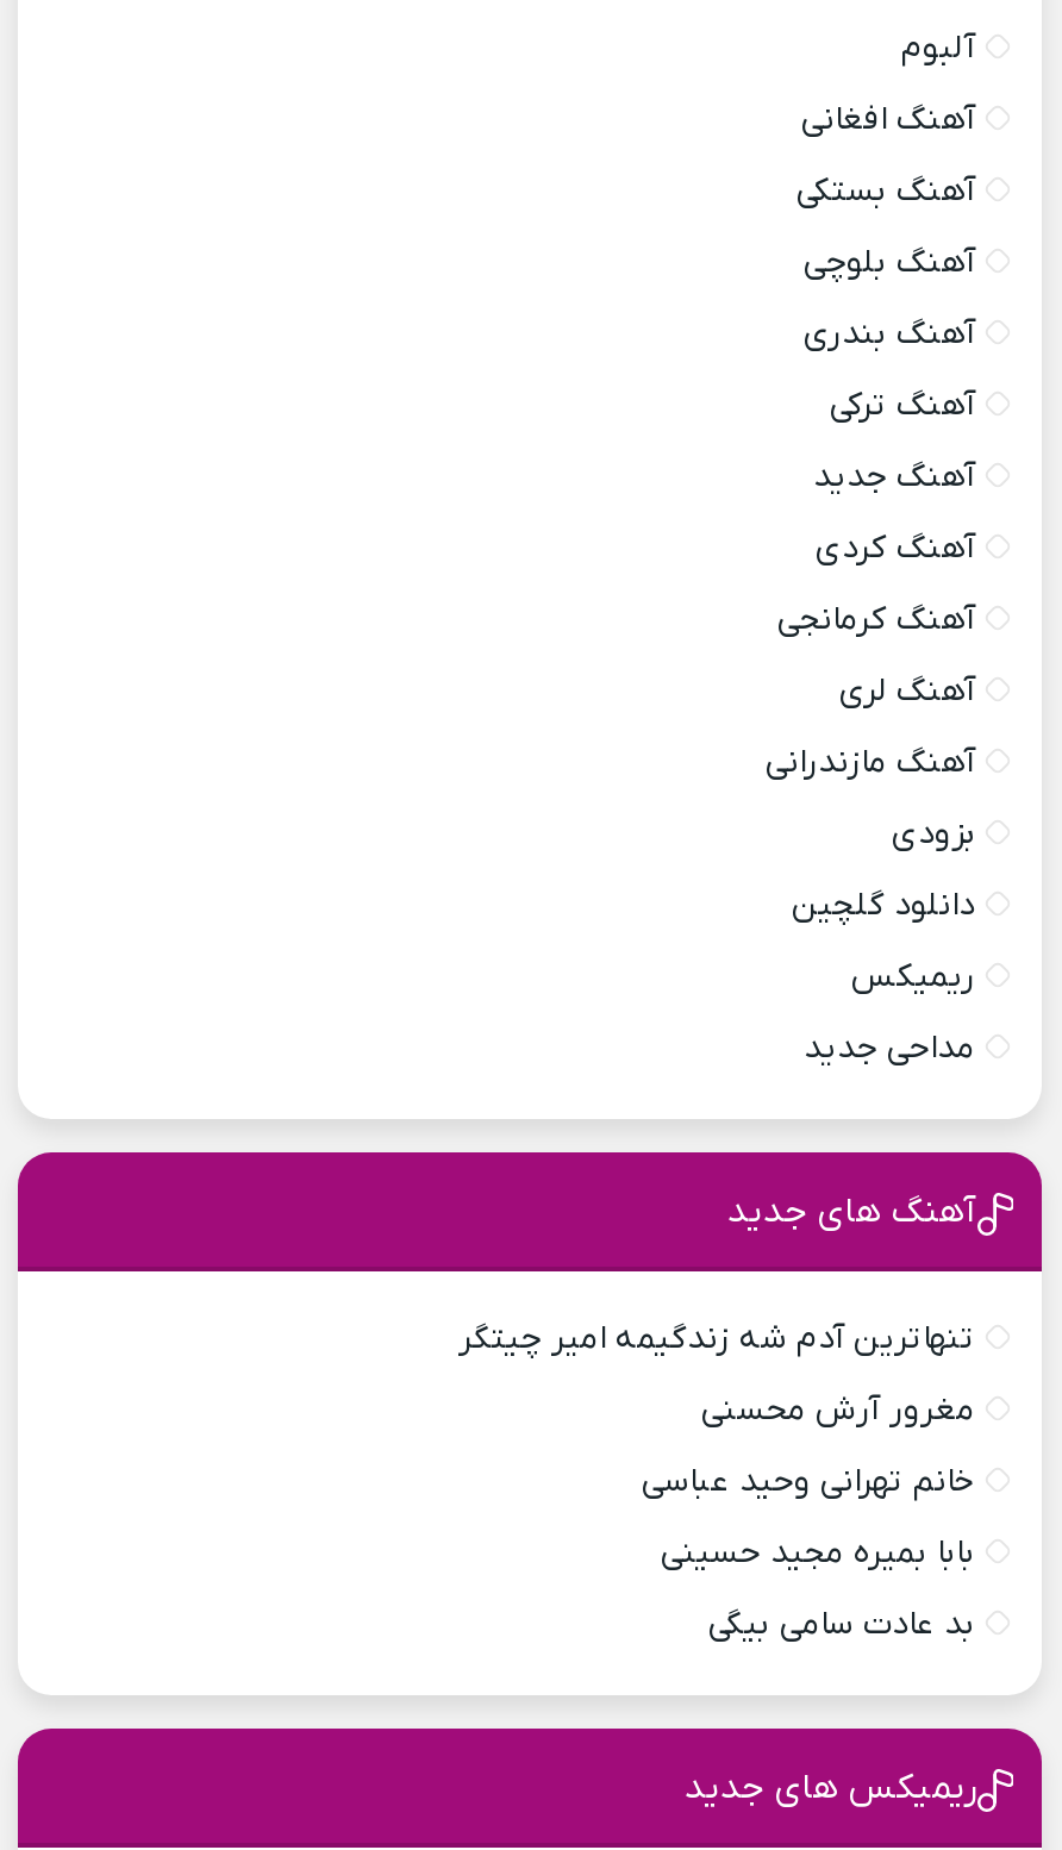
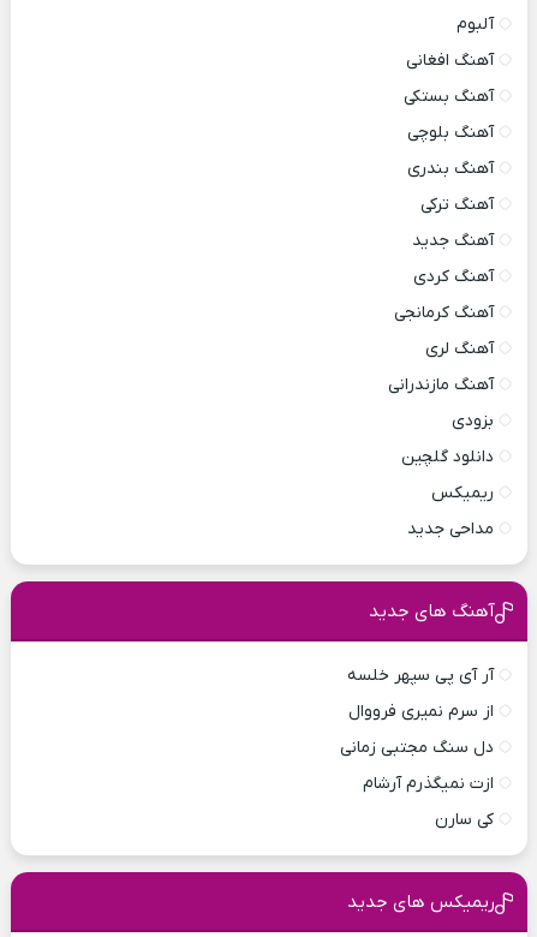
[458,1317,975,1362] تنهاترین آدم شه زندگیمه امیر چیتگر -> [347,664,494,687] آر آی پی سپهر خلسه
[701,1388,975,1434] مغرور آرش محسنی -> [348,700,494,723] از سرم نمیری فرووال
[642,1460,975,1505] خانم تهرانی وحید عباسی -> [340,737,494,759] دل سنگ مجتبی زمانی
[661,1531,975,1576] بابا بمیره مجید حسینی -> [363,773,494,795] ازت نمیگذرم آرشام
[708,1603,975,1648] بد عادت سامی بیگی -> [435,809,494,831] کی سارن

